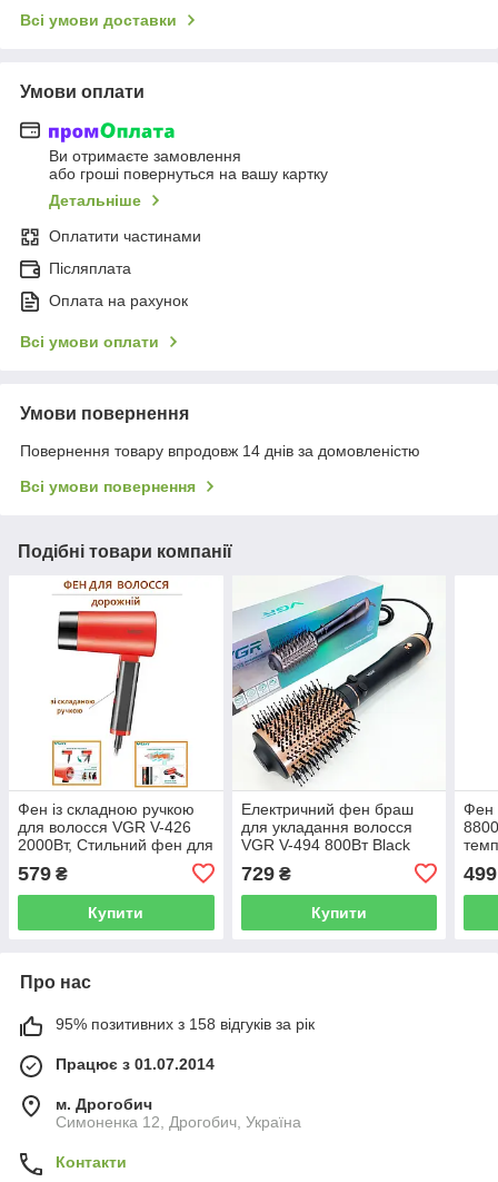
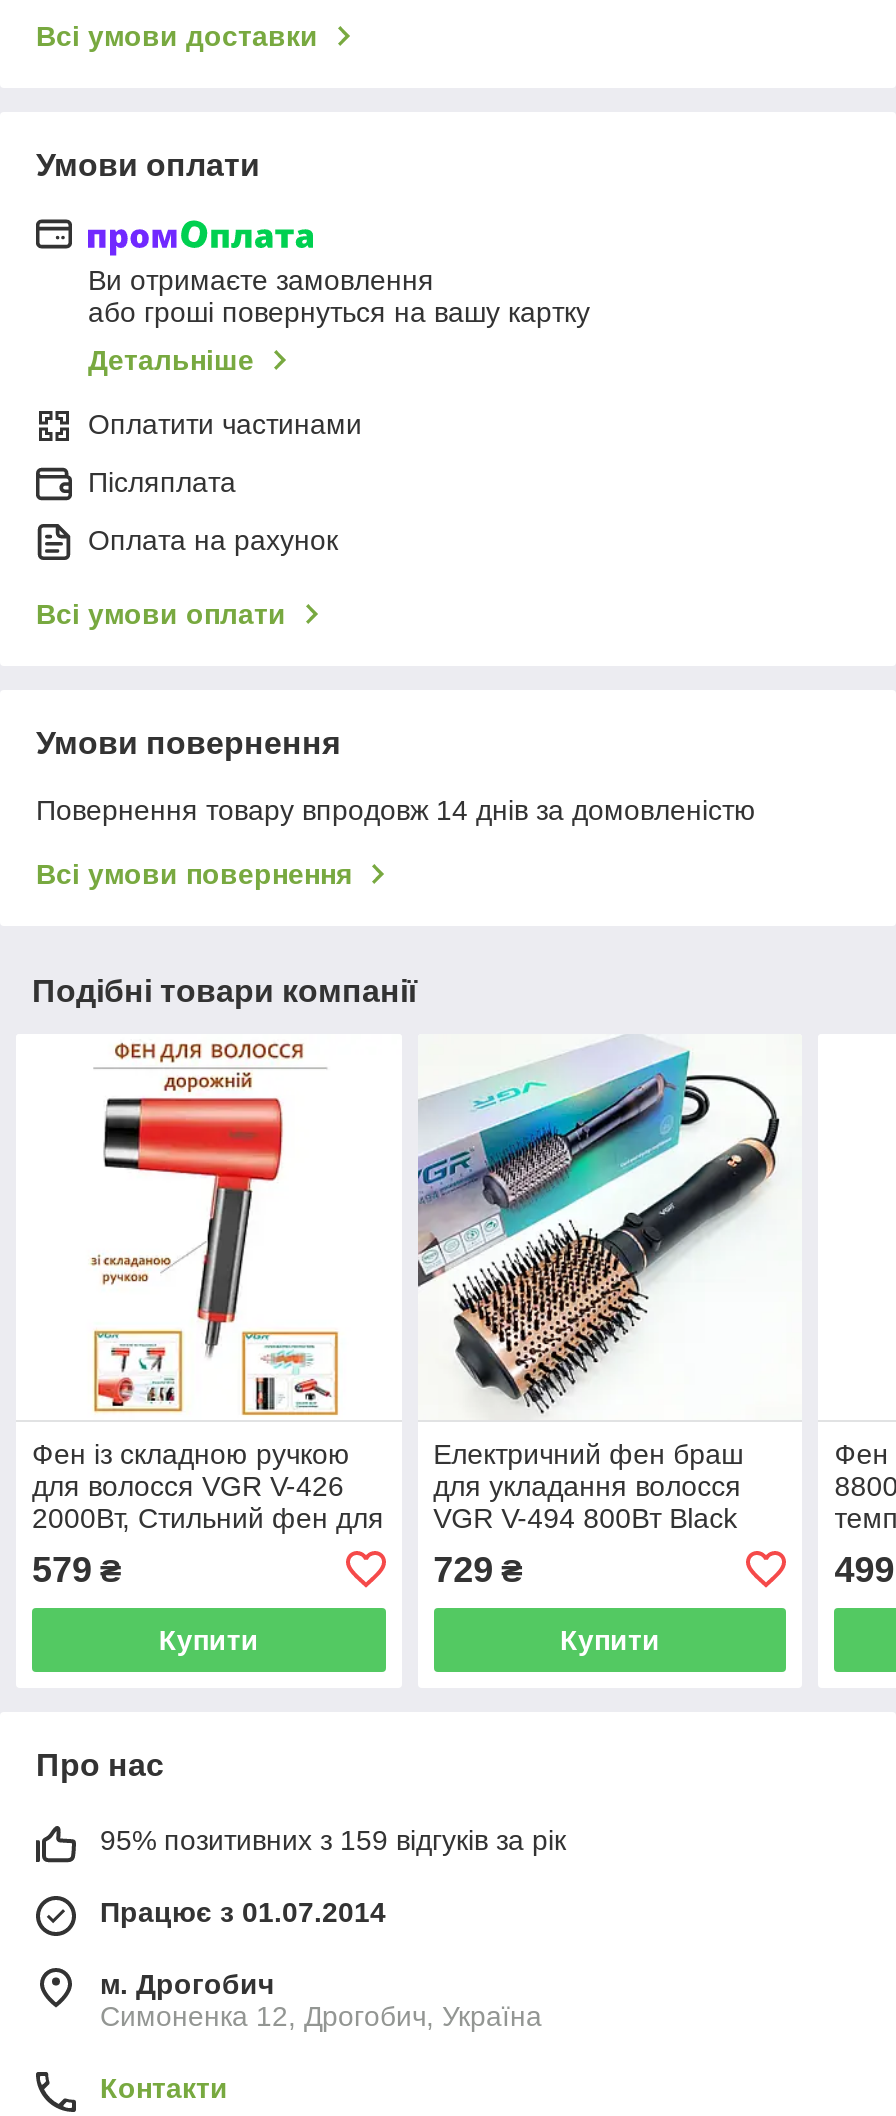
[56,1015,315,1033] 95% позитивних з 158 відгуків за рік -> [100,1824,566,1856] 95% позитивних з 159 відгуків за рік

